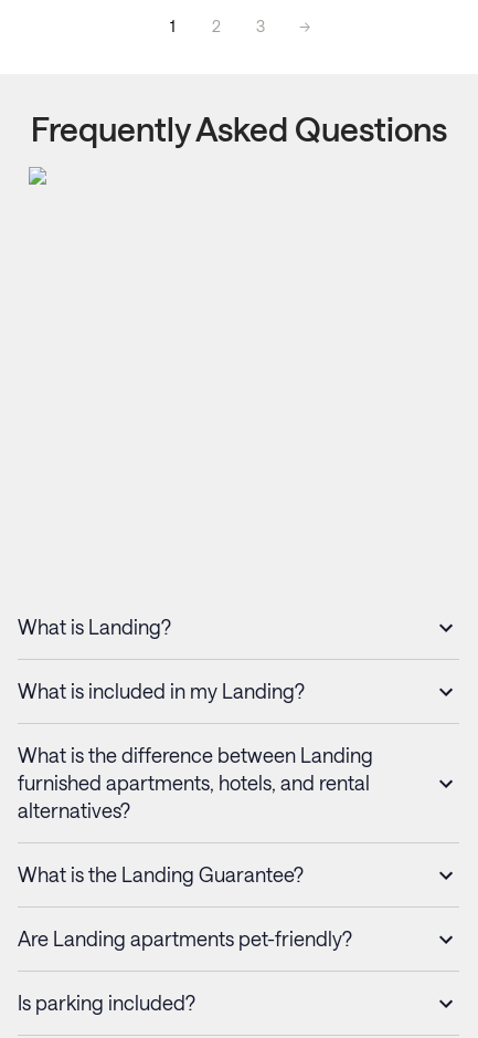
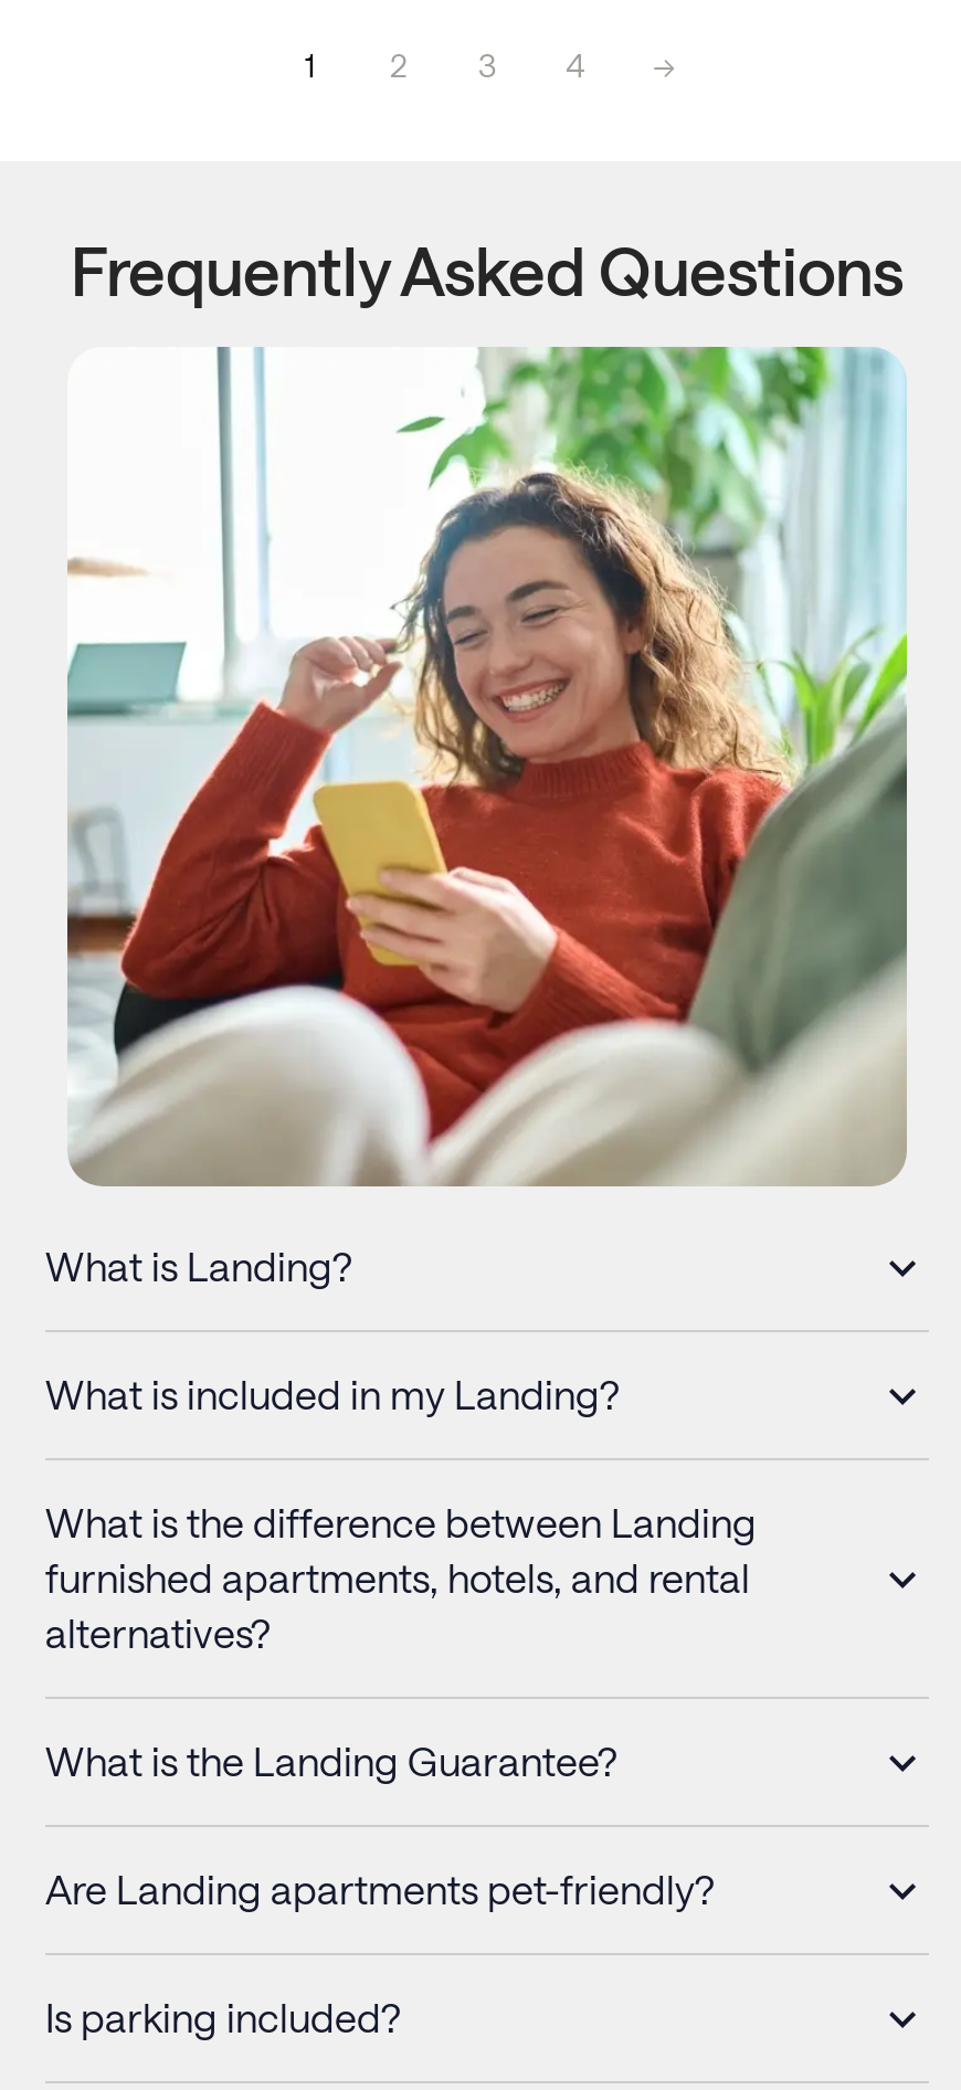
none -> [566,45,585,83] 4
none -> [65,345,909,1189] [image]

